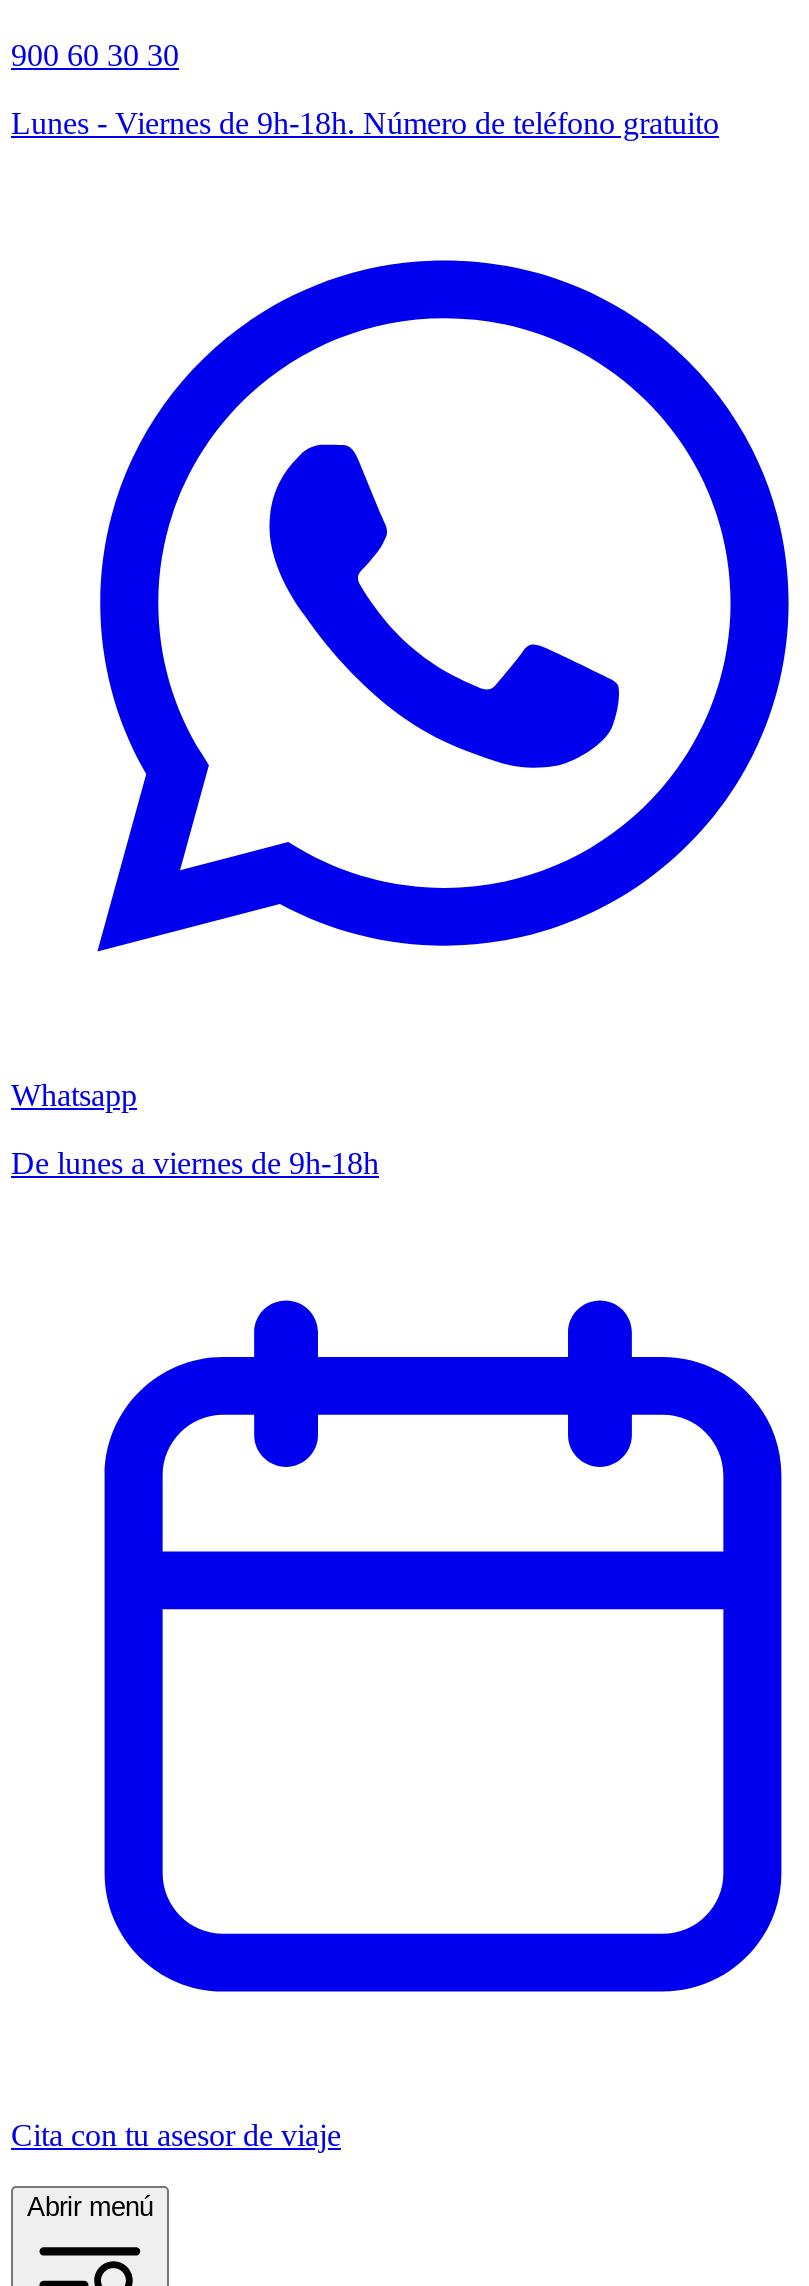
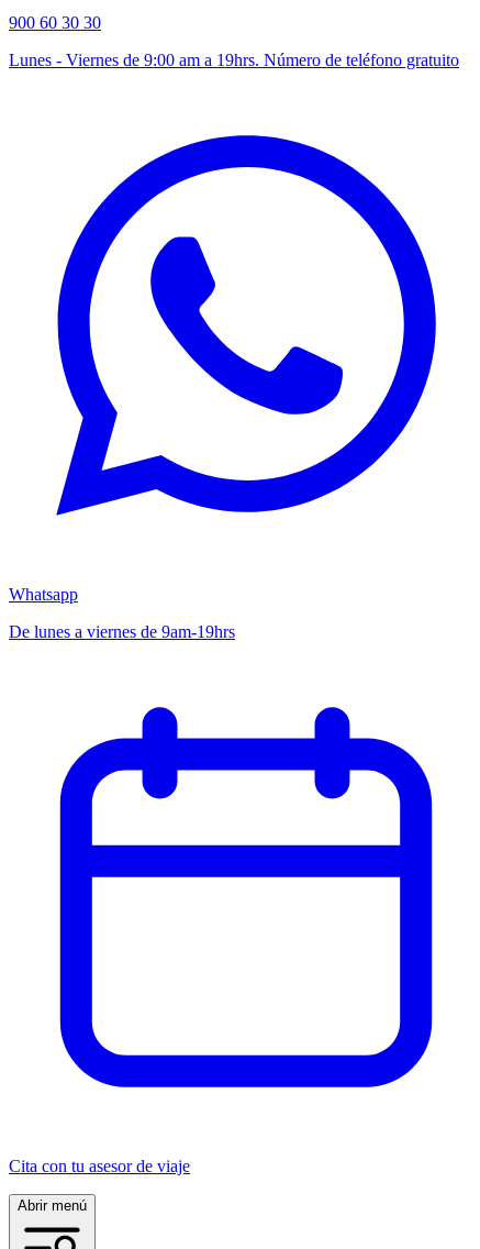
[11,107,719,141] Lunes - Viernes de 9h-18h. Número de teléfono gratuito -> [9,51,459,70] Lunes - Viernes de 9:00 am a 19hrs. Número de teléfono gratuito
[11,1147,379,1181] De lunes a viernes de 9h-18h -> [9,623,235,641] De lunes a viernes de 9am-19hrs

